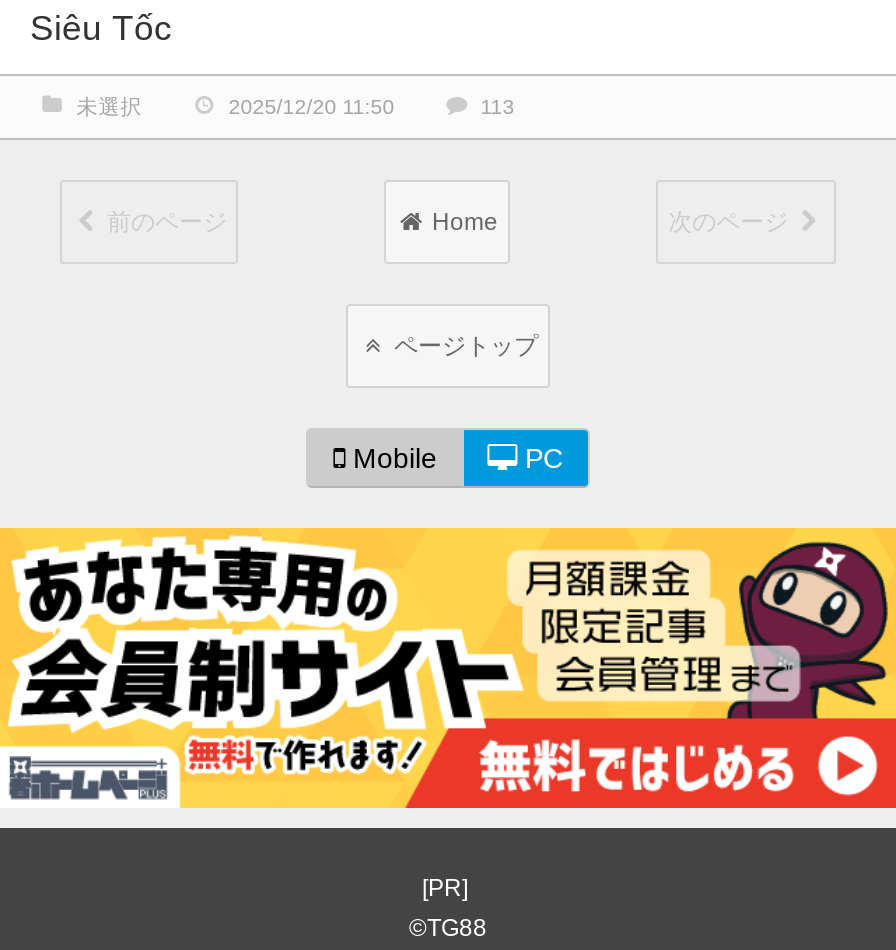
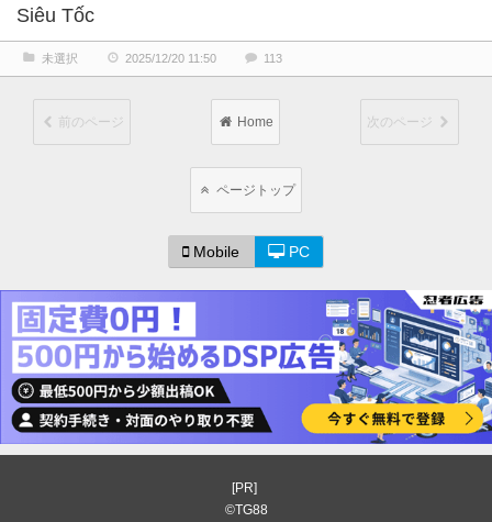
[6,526,890,810] [image] -> [3,289,489,445] [image]

